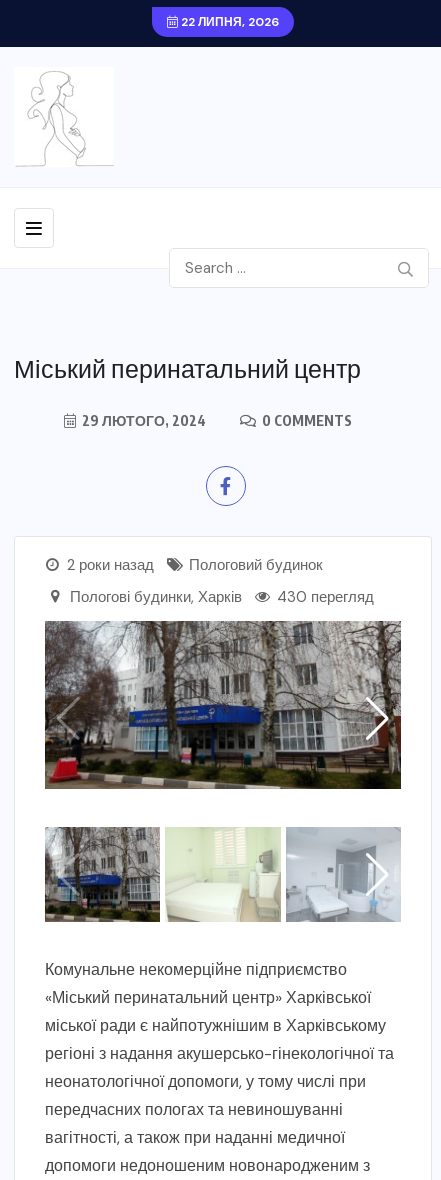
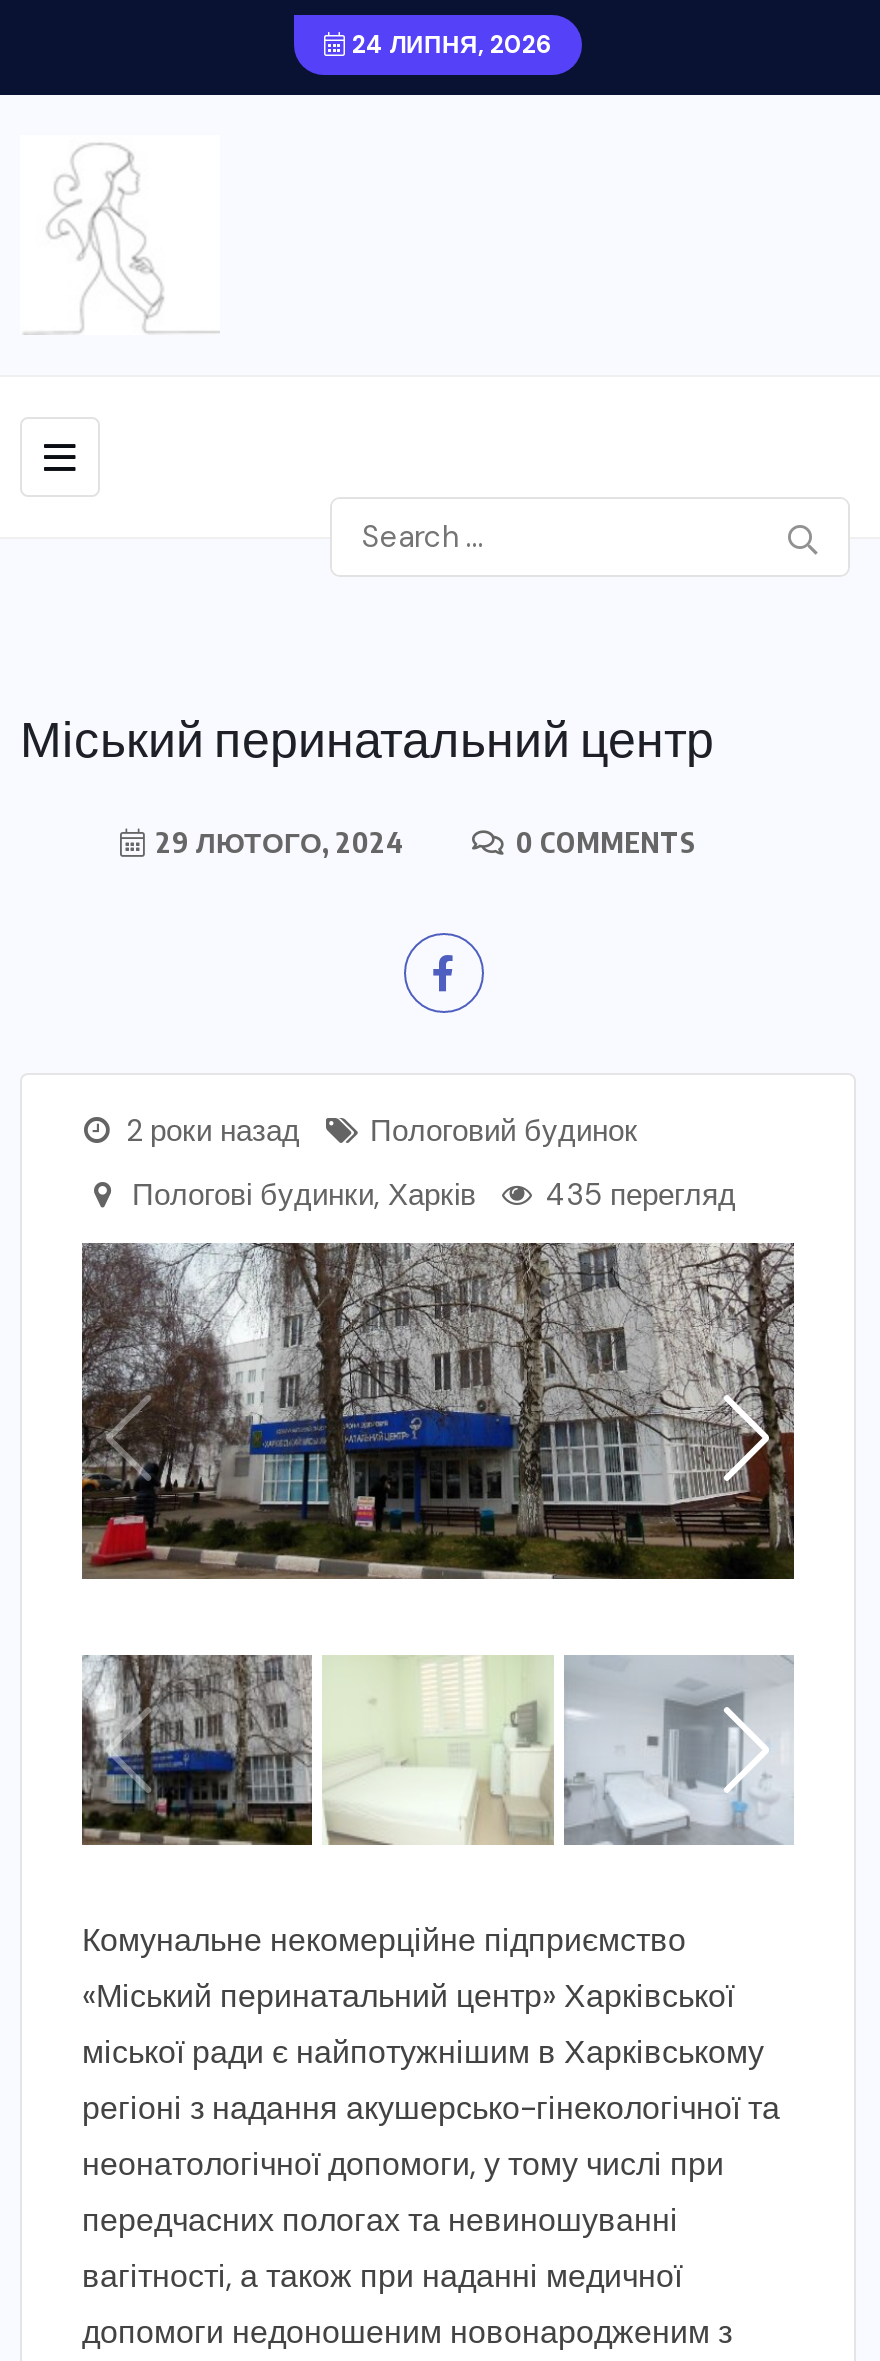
[178,14,279,30] 22 ЛИПНЯ, 2026 -> [346,29,552,61] 24 ЛИПНЯ, 2026
[70,587,374,607] Пологові будинки, Харків 430 перегляд -> [132,1175,736,1215] Пологові будинки, Харків 435 перегляд

